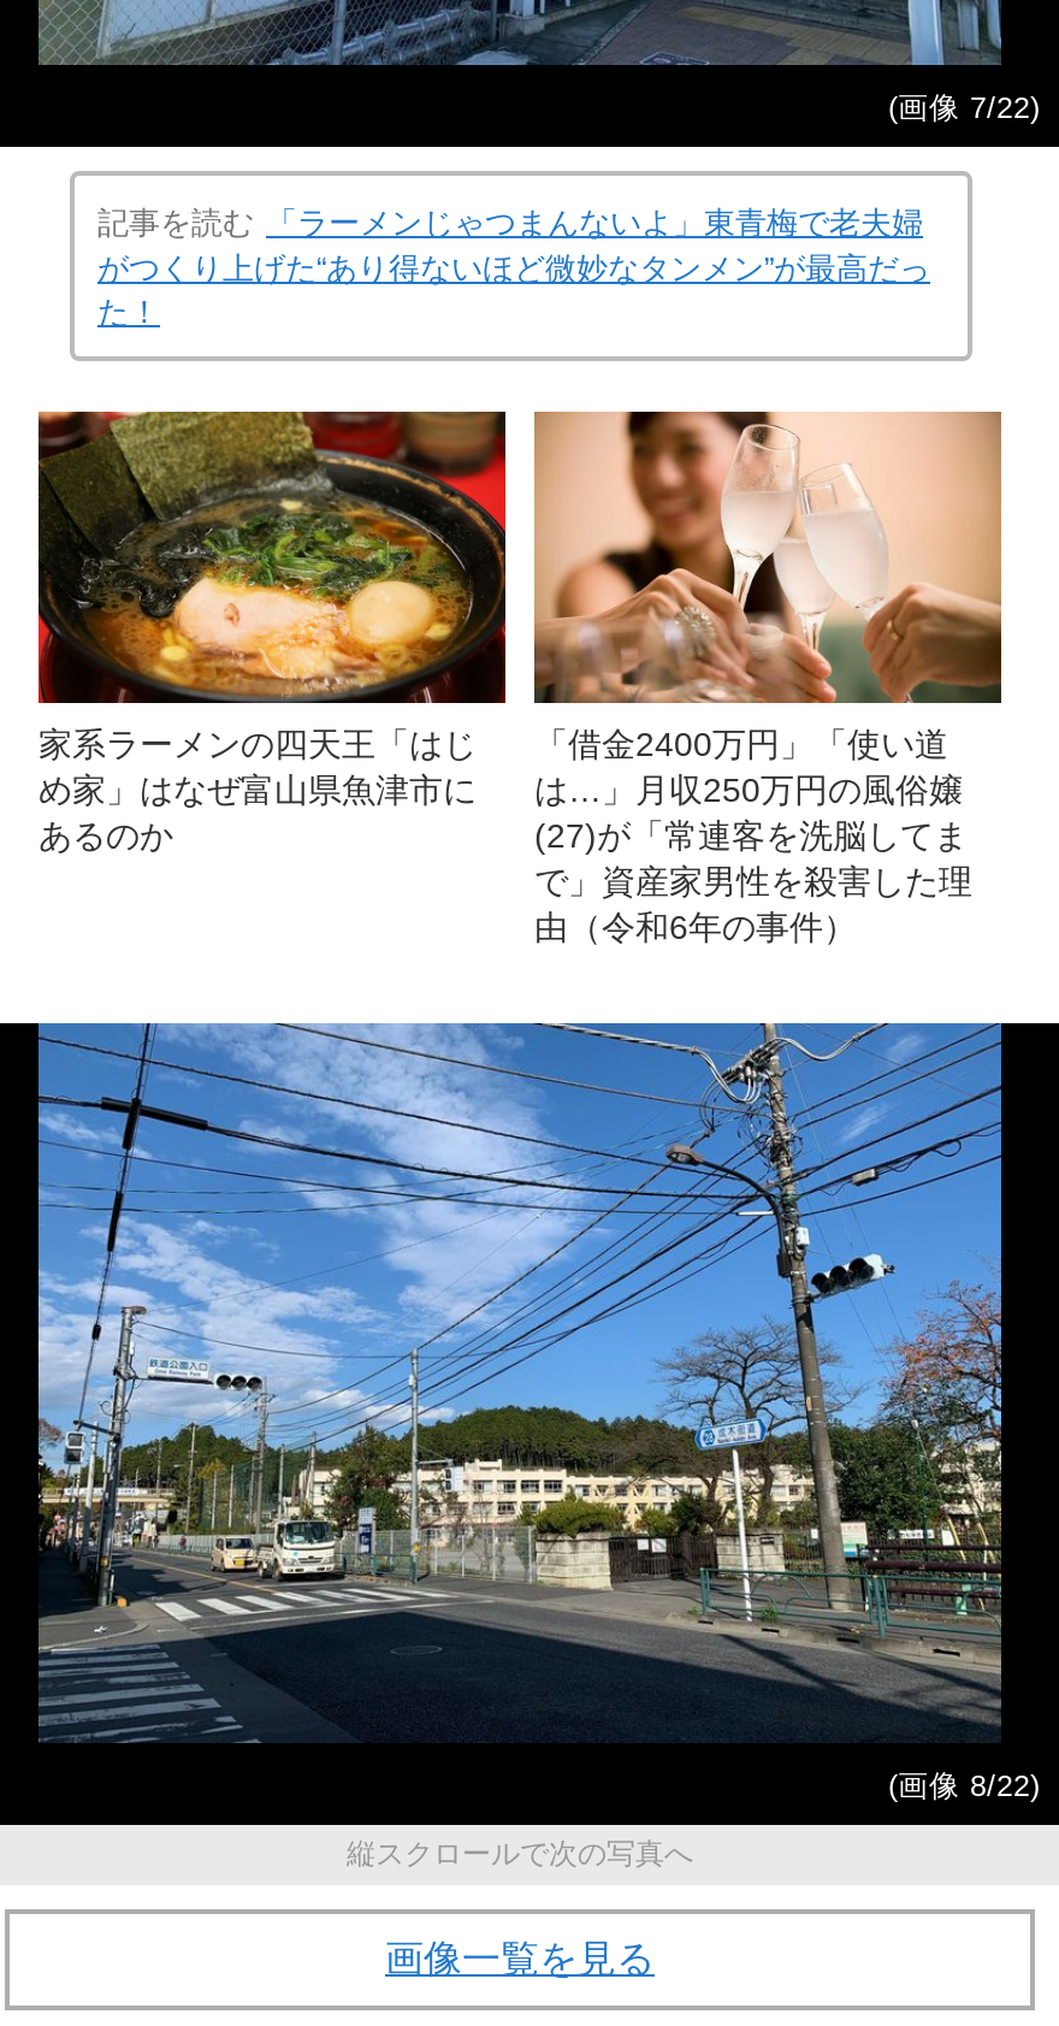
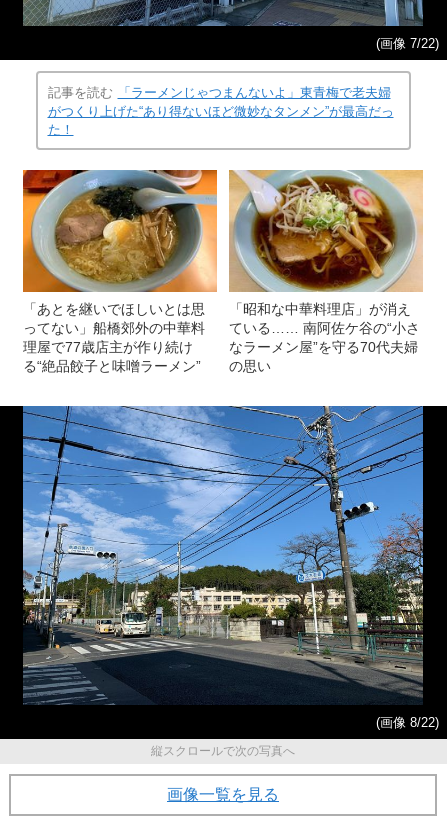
[36,409,508,853] [image] | 家系ラーメンの四天王「はじ | め家」はなぜ富山県魚津市に | あるのか -> [22,169,218,373] [image] | 「あとを継いでほしいとは思 | ってない」船橋郊外の中華料 | 理屋で77歳店主が作り続け | る“絶品餃子と味噌ラーメン”
[534,409,1004,945] [image] | 「借金2400万円」「使い道 | は…」月収250万円の風俗嬢 | (27)が「常連客を洗脳してま | で」資産家男性を殺害した理 | 由（令和6年の事件） -> [229,169,423,373] [image] | 「昭和な中華料理店」が消え | ている…… 南阿佐ケ谷の“小さ | なラーメン屋”を守る70代夫婦 | の思い

